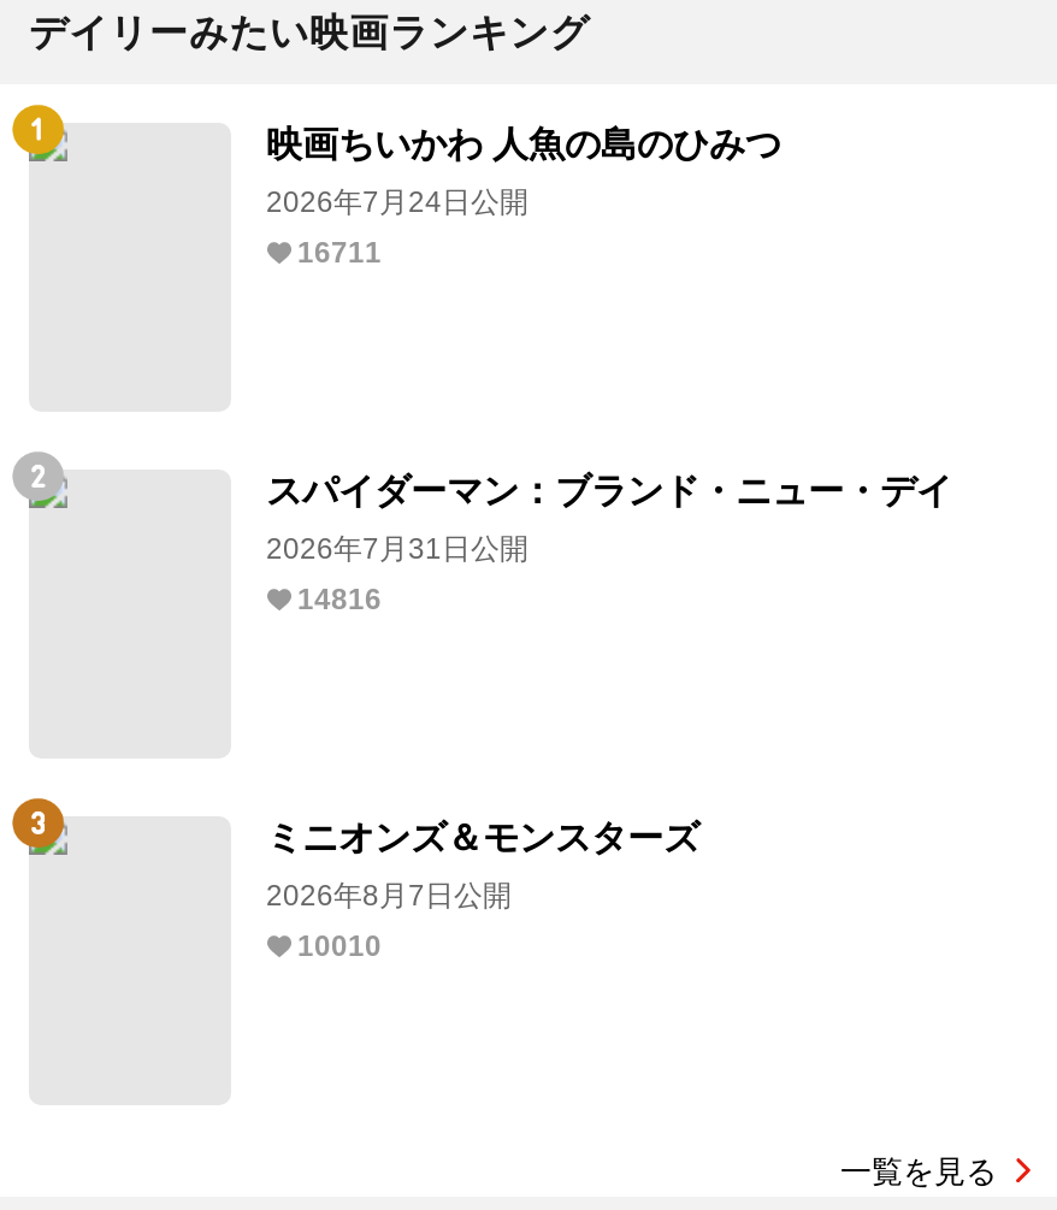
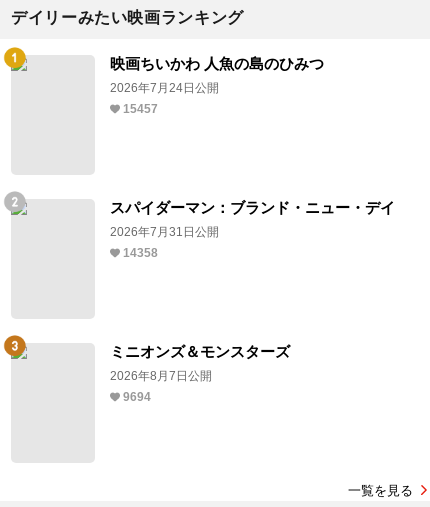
[297,236,382,270] 16711 -> [122,102,157,116] 15457
[297,583,382,617] 14816 -> [122,246,157,260] 14358
[297,930,382,963] 10010 -> [122,390,150,404] 9694

